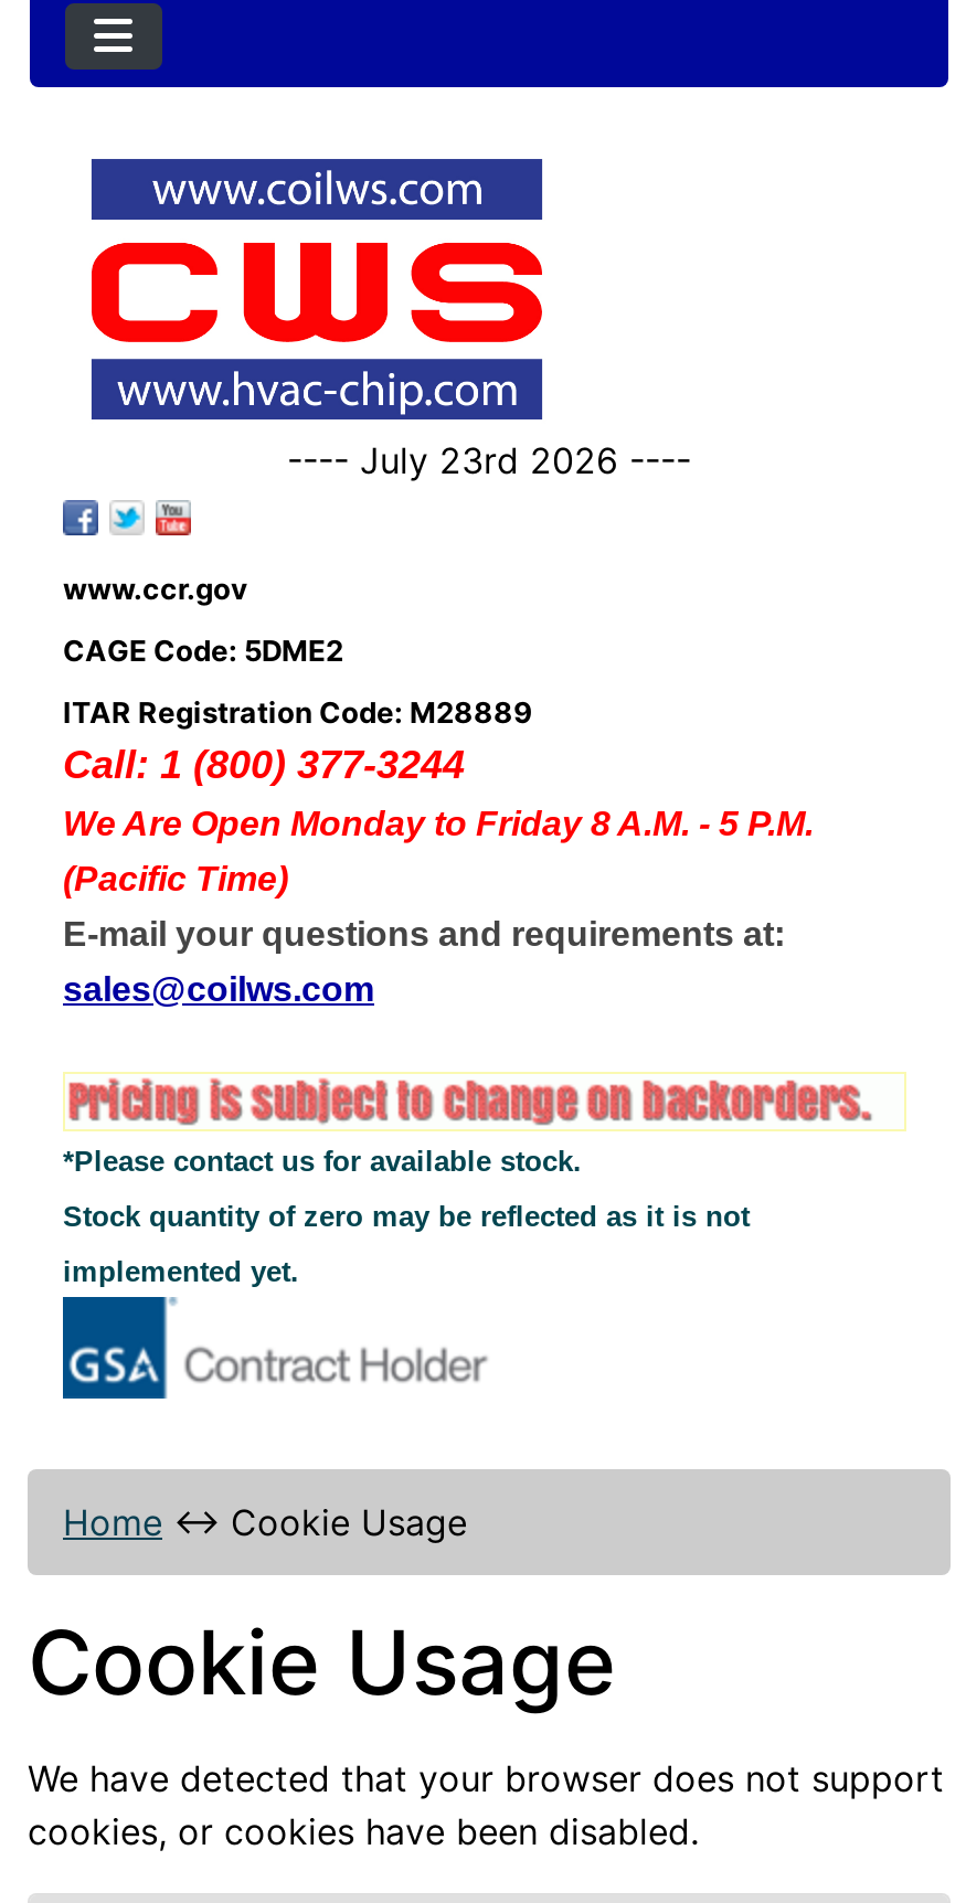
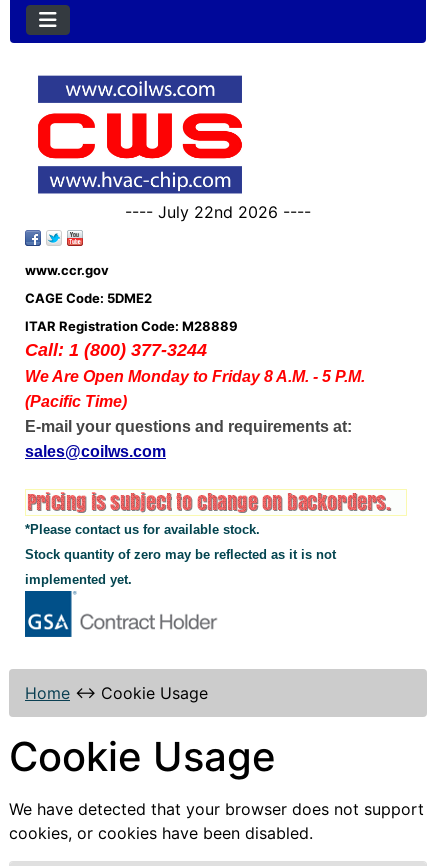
[287,439,691,483] ---- July 23rd 2026 ---- -> [125,202,311,222] ---- July 22nd 2026 ----

